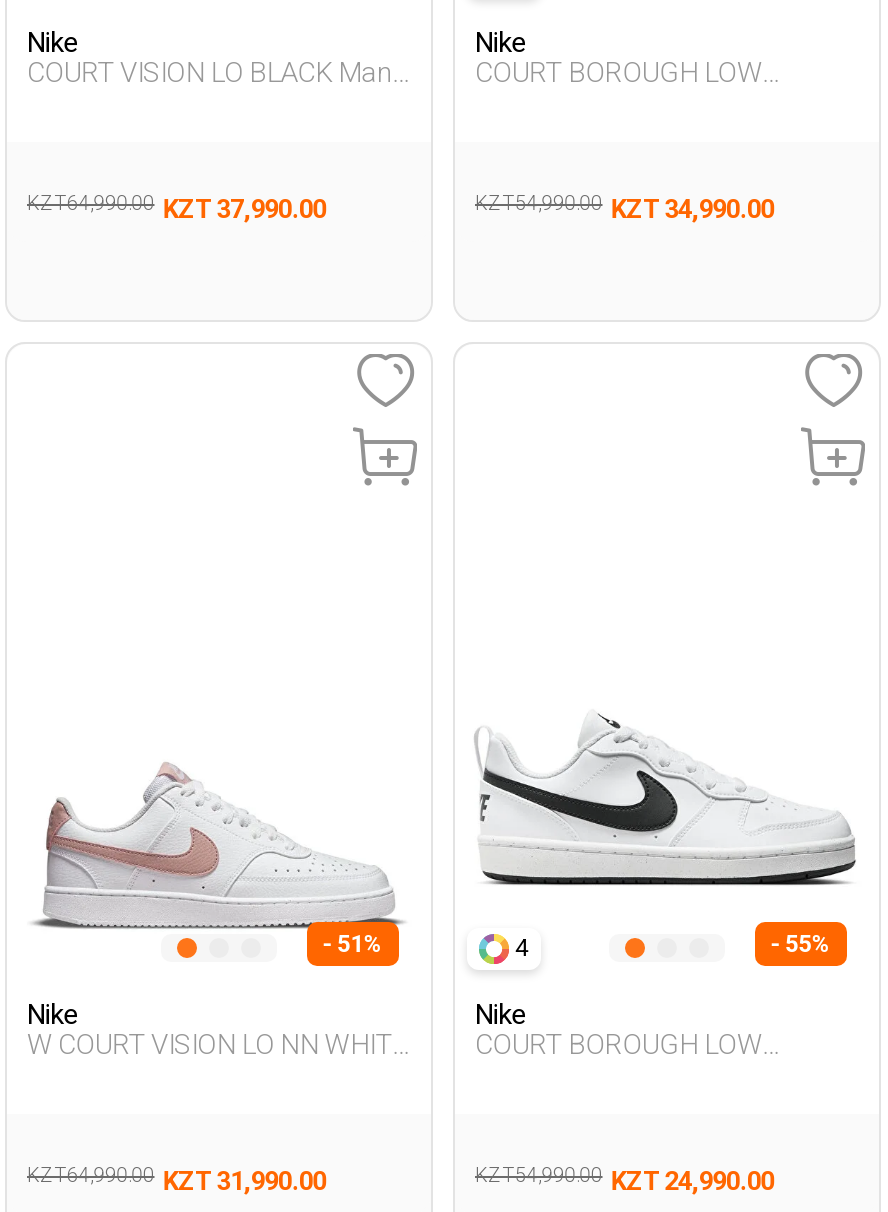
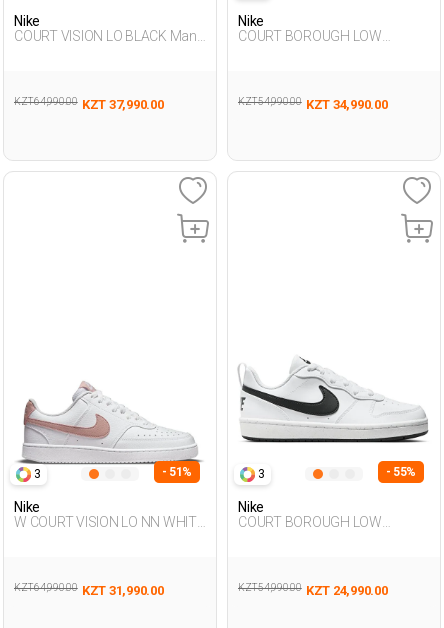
[515,935,528,963] 4 -> [258,467,265,481] 3
none -> [34,467,41,481] 3

